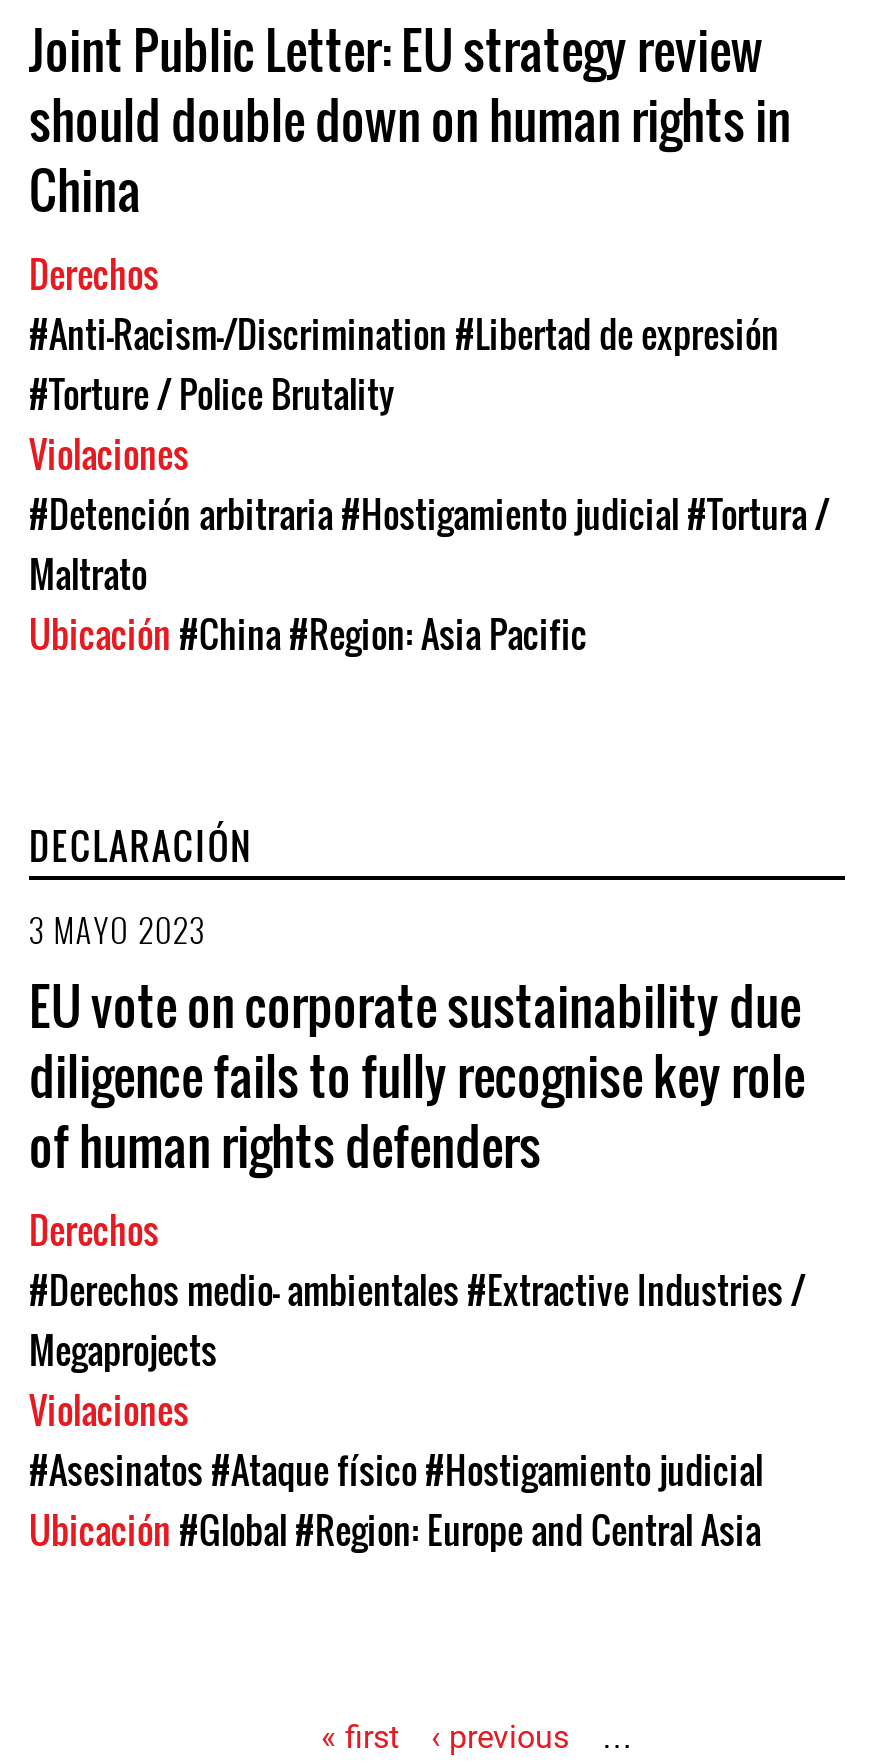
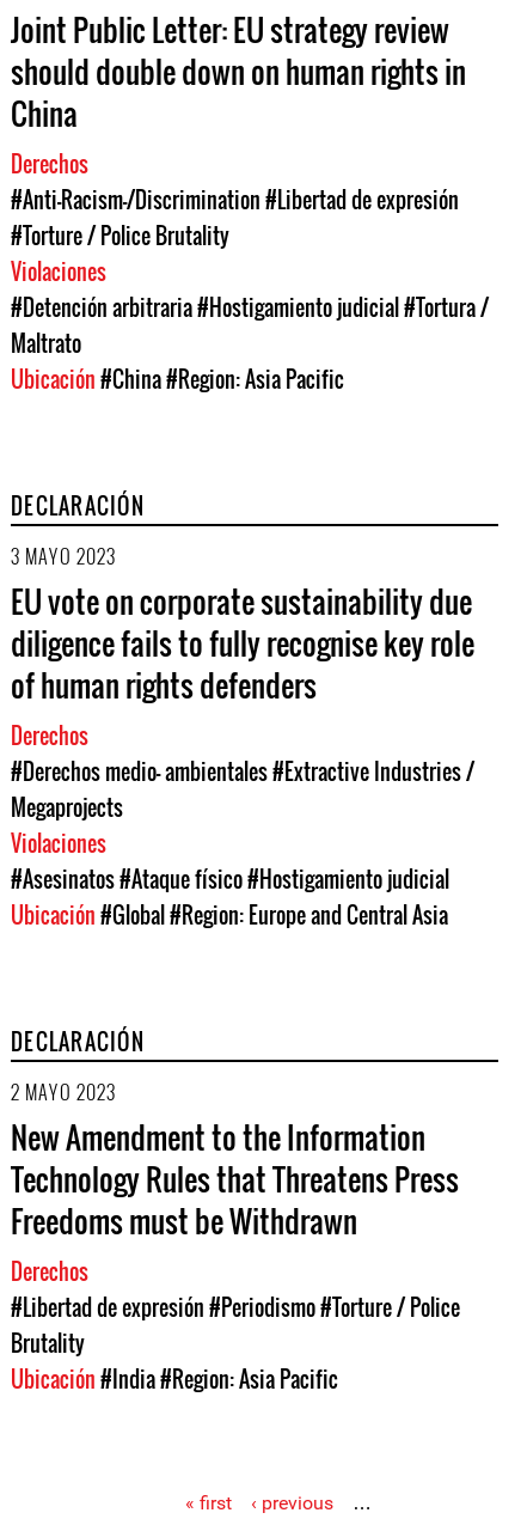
none -> [11,1026,460,1395] DECLARACIÓN | 2 MAYO 2023 | New Amendment to the Information | Technology Rules that Threatens Press | Freedoms must be Withdrawn | Derechos | #Libertad de expresión #Periodismo #Torture / Police | Brutality | Ubicación #India #Region: Asia Pacific

